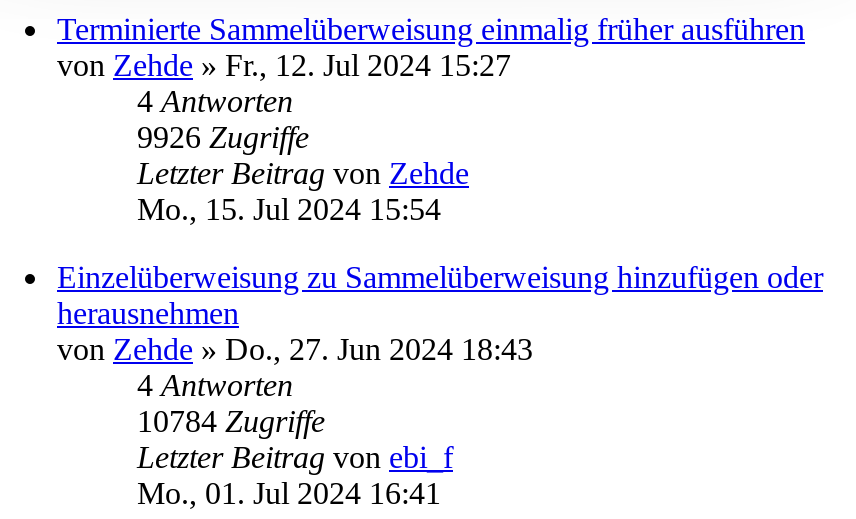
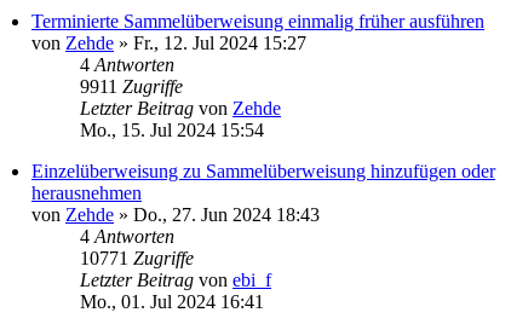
[137,120,309,154] 9926 Zugriffe -> [80,76,183,97] 9911 Zugriffe
[137,404,325,438] 10784 Zugriffe -> [80,248,194,268] 10771 Zugriffe

